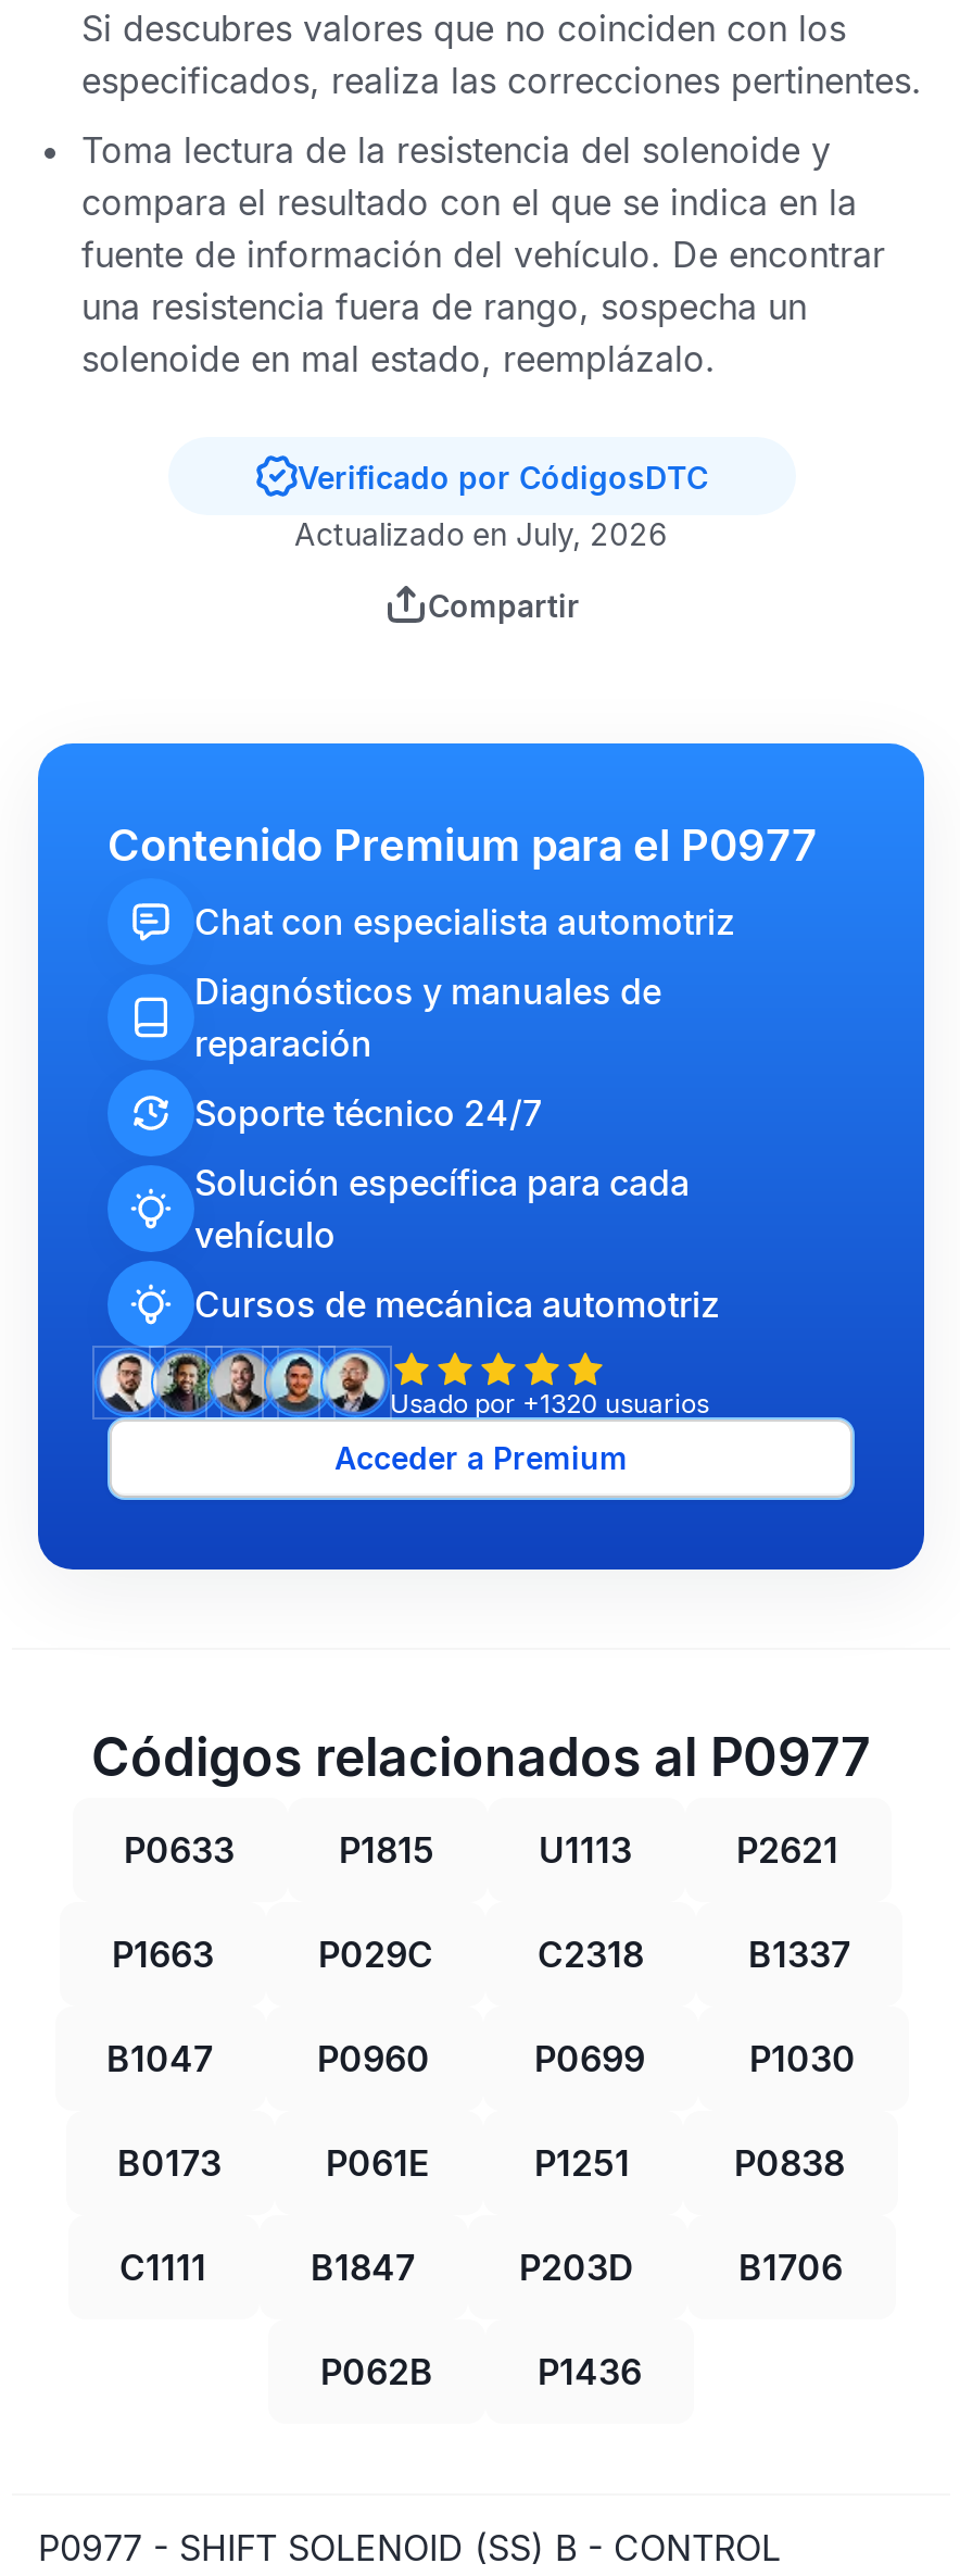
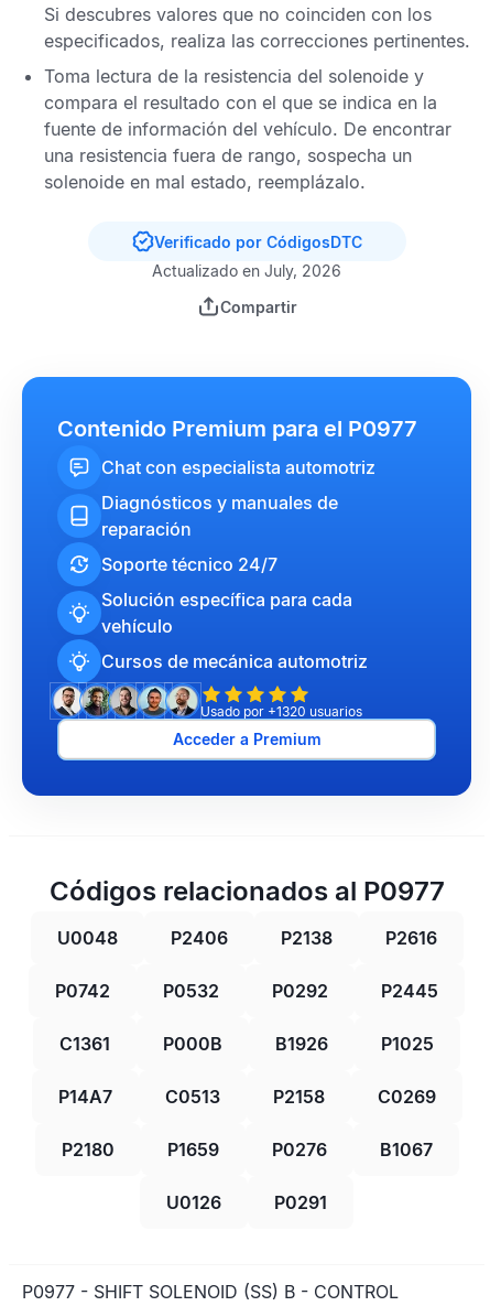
[124,1828,838,1872] P0633 | P1815 | U1113 | P2621 -> [57,927,437,949] U0048 | P2406 | P2138 | P2616
[112,1933,850,1976] P1663 | P029C | C2318 | B1337 -> [55,980,438,1002] P0742 | P0532 | P0292 | P2445
[106,2037,856,2080] B1047 | P0960 | P0699 | P1030 -> [59,1033,434,1055] C1361 | P000B | B1926 | P1025
[117,2141,845,2185] B0173 | P061E | P1251 | P0838 -> [58,1086,435,1108] P14A7 | C0513 | P2158 | C0269
[119,2246,843,2289] C1111 | B1847 | P203D | B1706 -> [61,1138,432,1161] P2180 | P1659 | P0276 | B1067
[320,2350,642,2393] P062B | P1436 -> [166,1191,327,1213] U0126 | P0291

